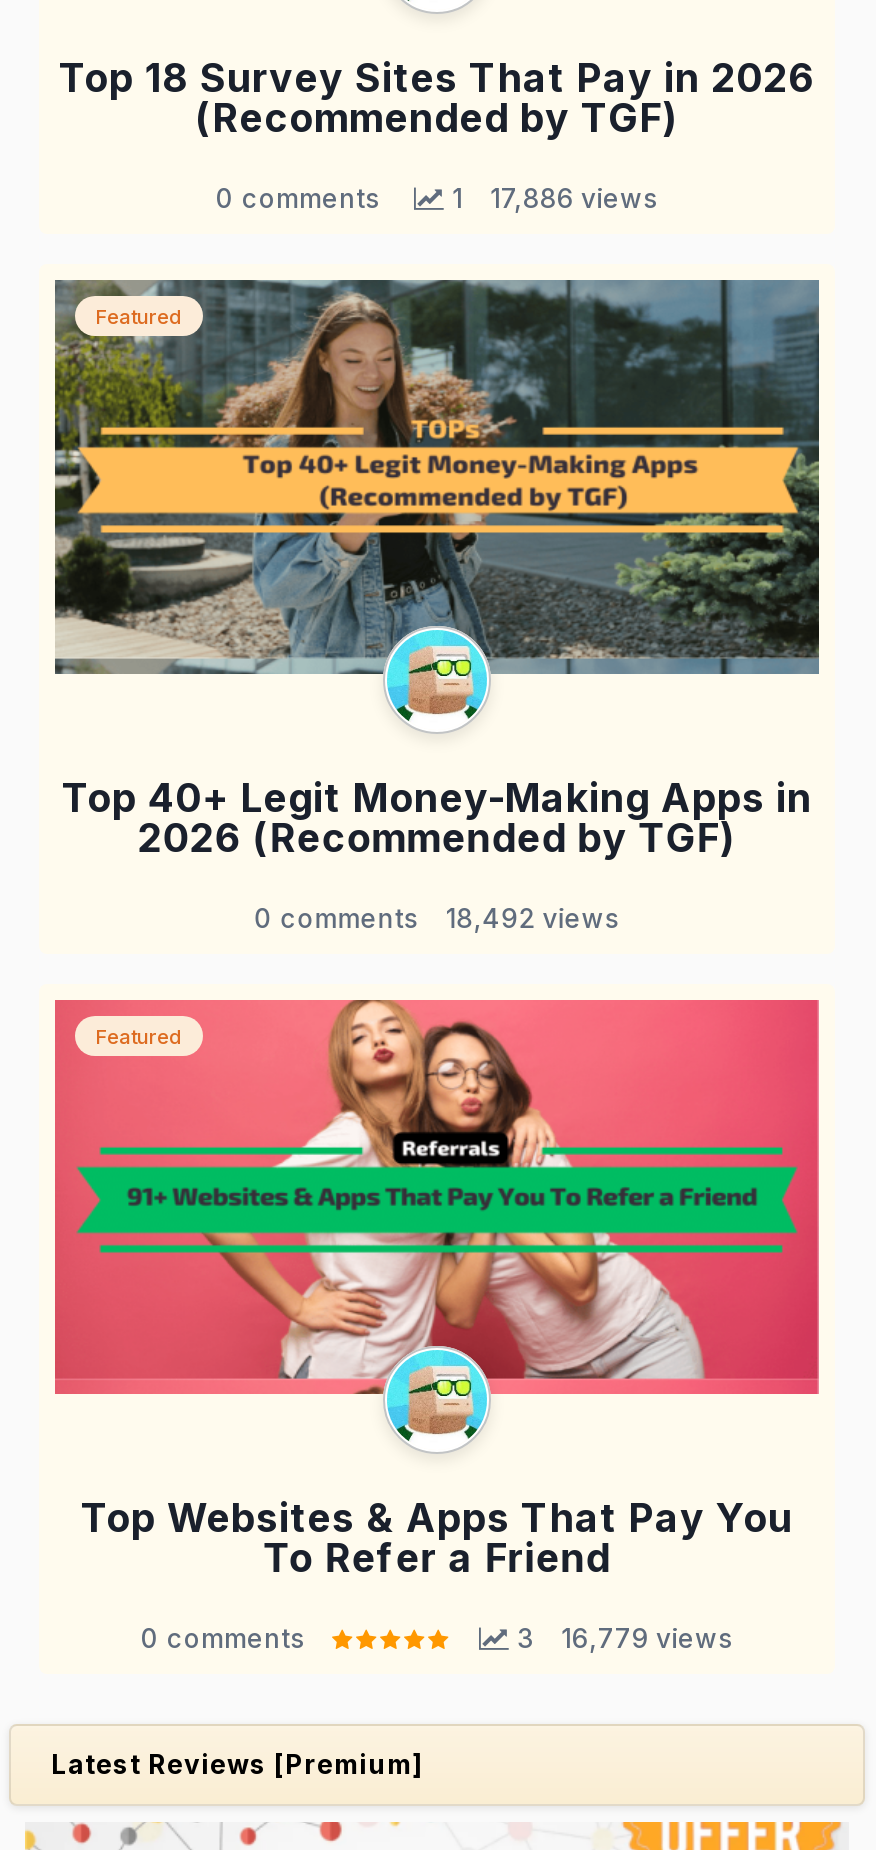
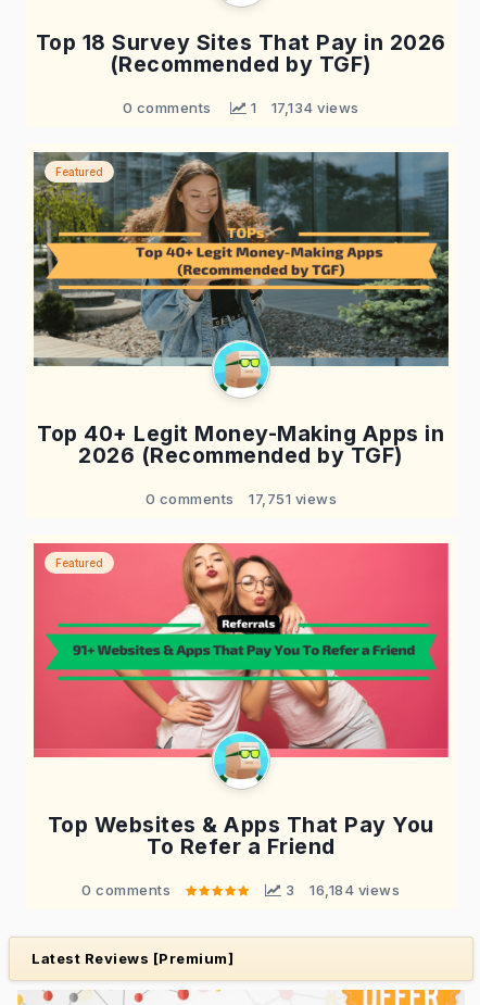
[445,183,658,215] 1 17,886 views -> [247,99,359,117] 1 17,134 views
[254,903,619,935] 0 comments 18,492 views -> [145,490,337,508] 0 comments 17,751 views
[510,1623,733,1655] 3 16,779 views -> [282,881,400,899] 3 16,184 views

